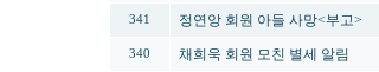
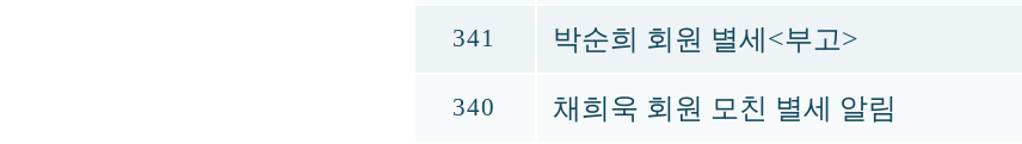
[178,12,362,28] 정연앙 회원 아들 사망<부고> -> [553,23,858,56] 박순희 회원 별세<부고>

